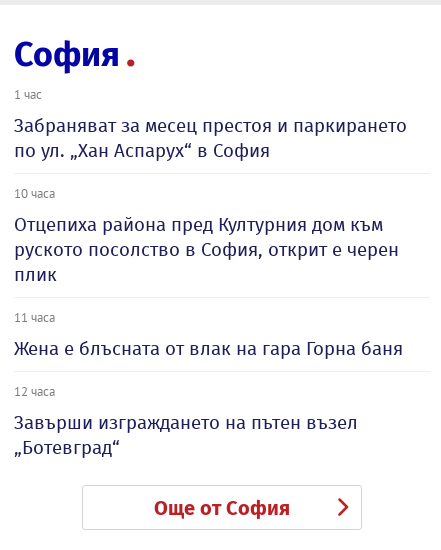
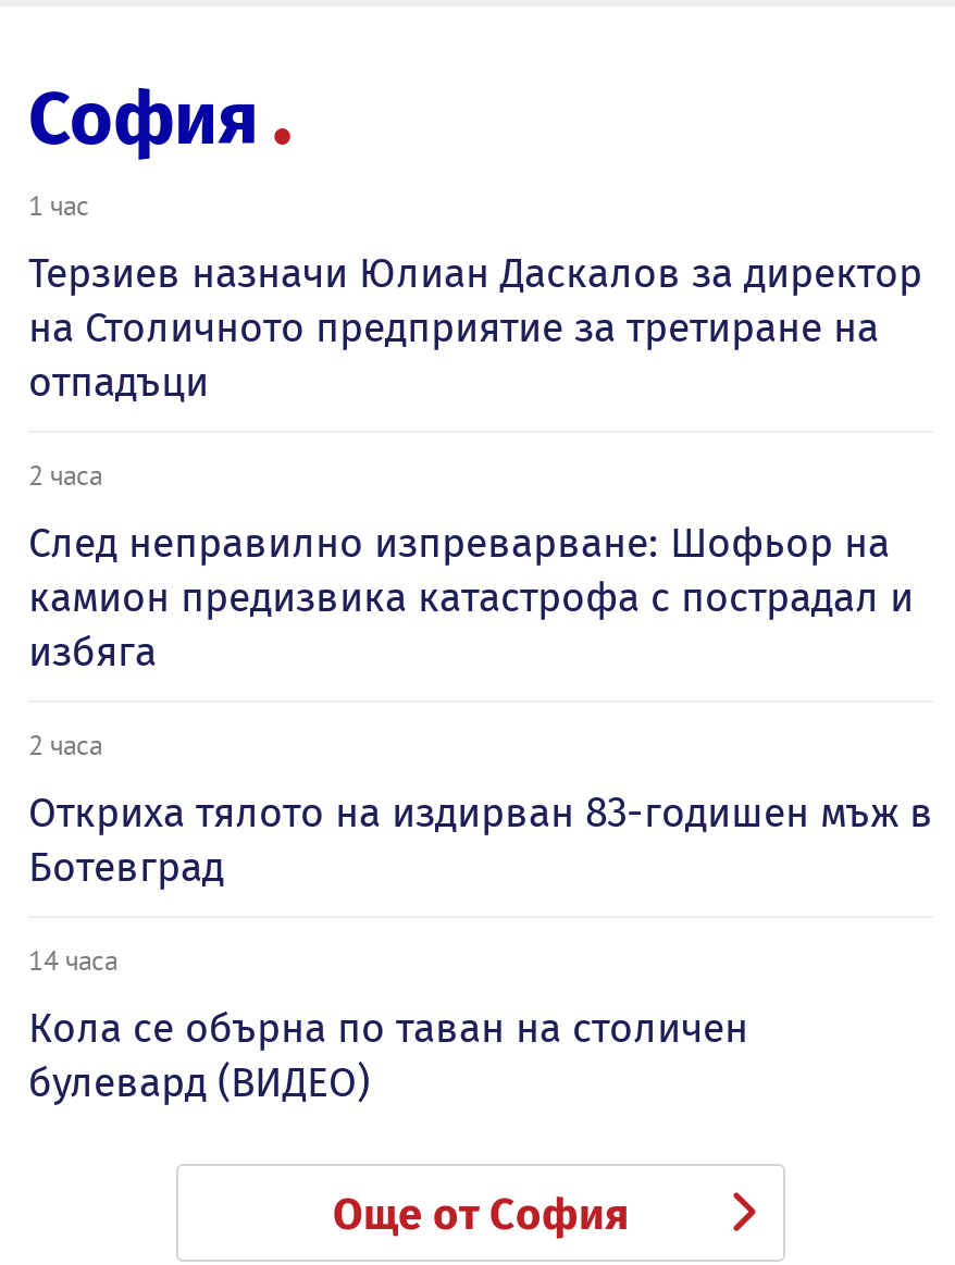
[14,114,407,162] Забраняват за месец престоя и паркирането | по ул. „Хан Аспарух“ в София -> [28,248,922,407] Терзиев назначи Юлиан Даскалов за директор | на Столичното предприятие за третиране на | отпадъци
[14,185,55,201] 10 часа -> [28,457,102,492] 2 часа
[14,213,399,286] Отцепиха района пред Културния дом към | руското посолство в София, открит е черен | плик -> [28,518,914,677] След неправилно изпреварване: Шофьор на | камион предизвика катастрофа с пострадал и | избяга
[14,309,55,325] 11 часа -> [28,727,102,761] 2 часа
[14,337,403,360] Жена е блъсната от влак на гара Горна баня -> [28,787,933,892] Откриха тялото на издирван 83-годишен мъж в | Ботевград
[14,383,55,399] 12 часа -> [28,942,117,977] 14 часа
[14,411,358,459] Завърши изграждането на пътен възел | „Ботевград“ -> [28,1003,748,1107] Кола се обърна по таван на столичен | булевард (ВИДЕО)

